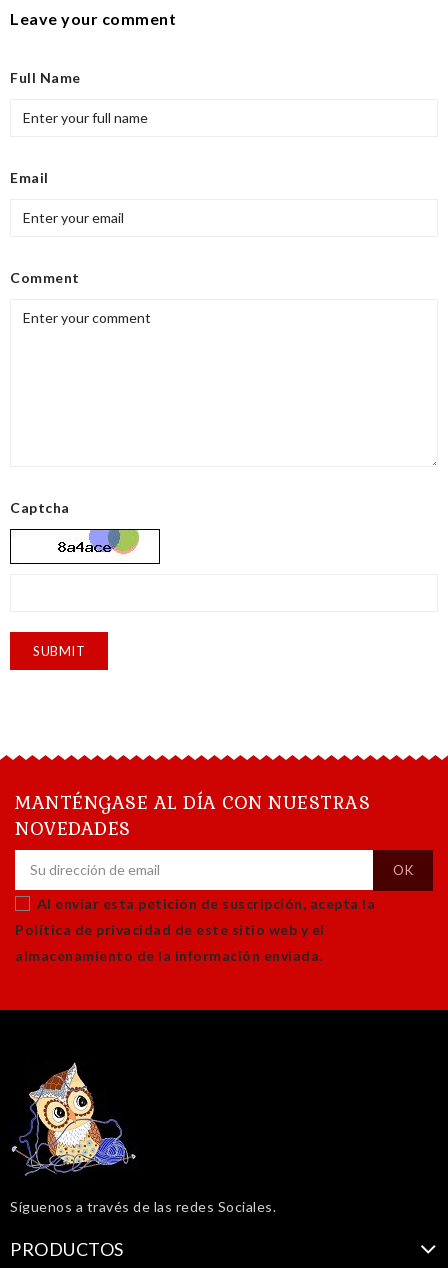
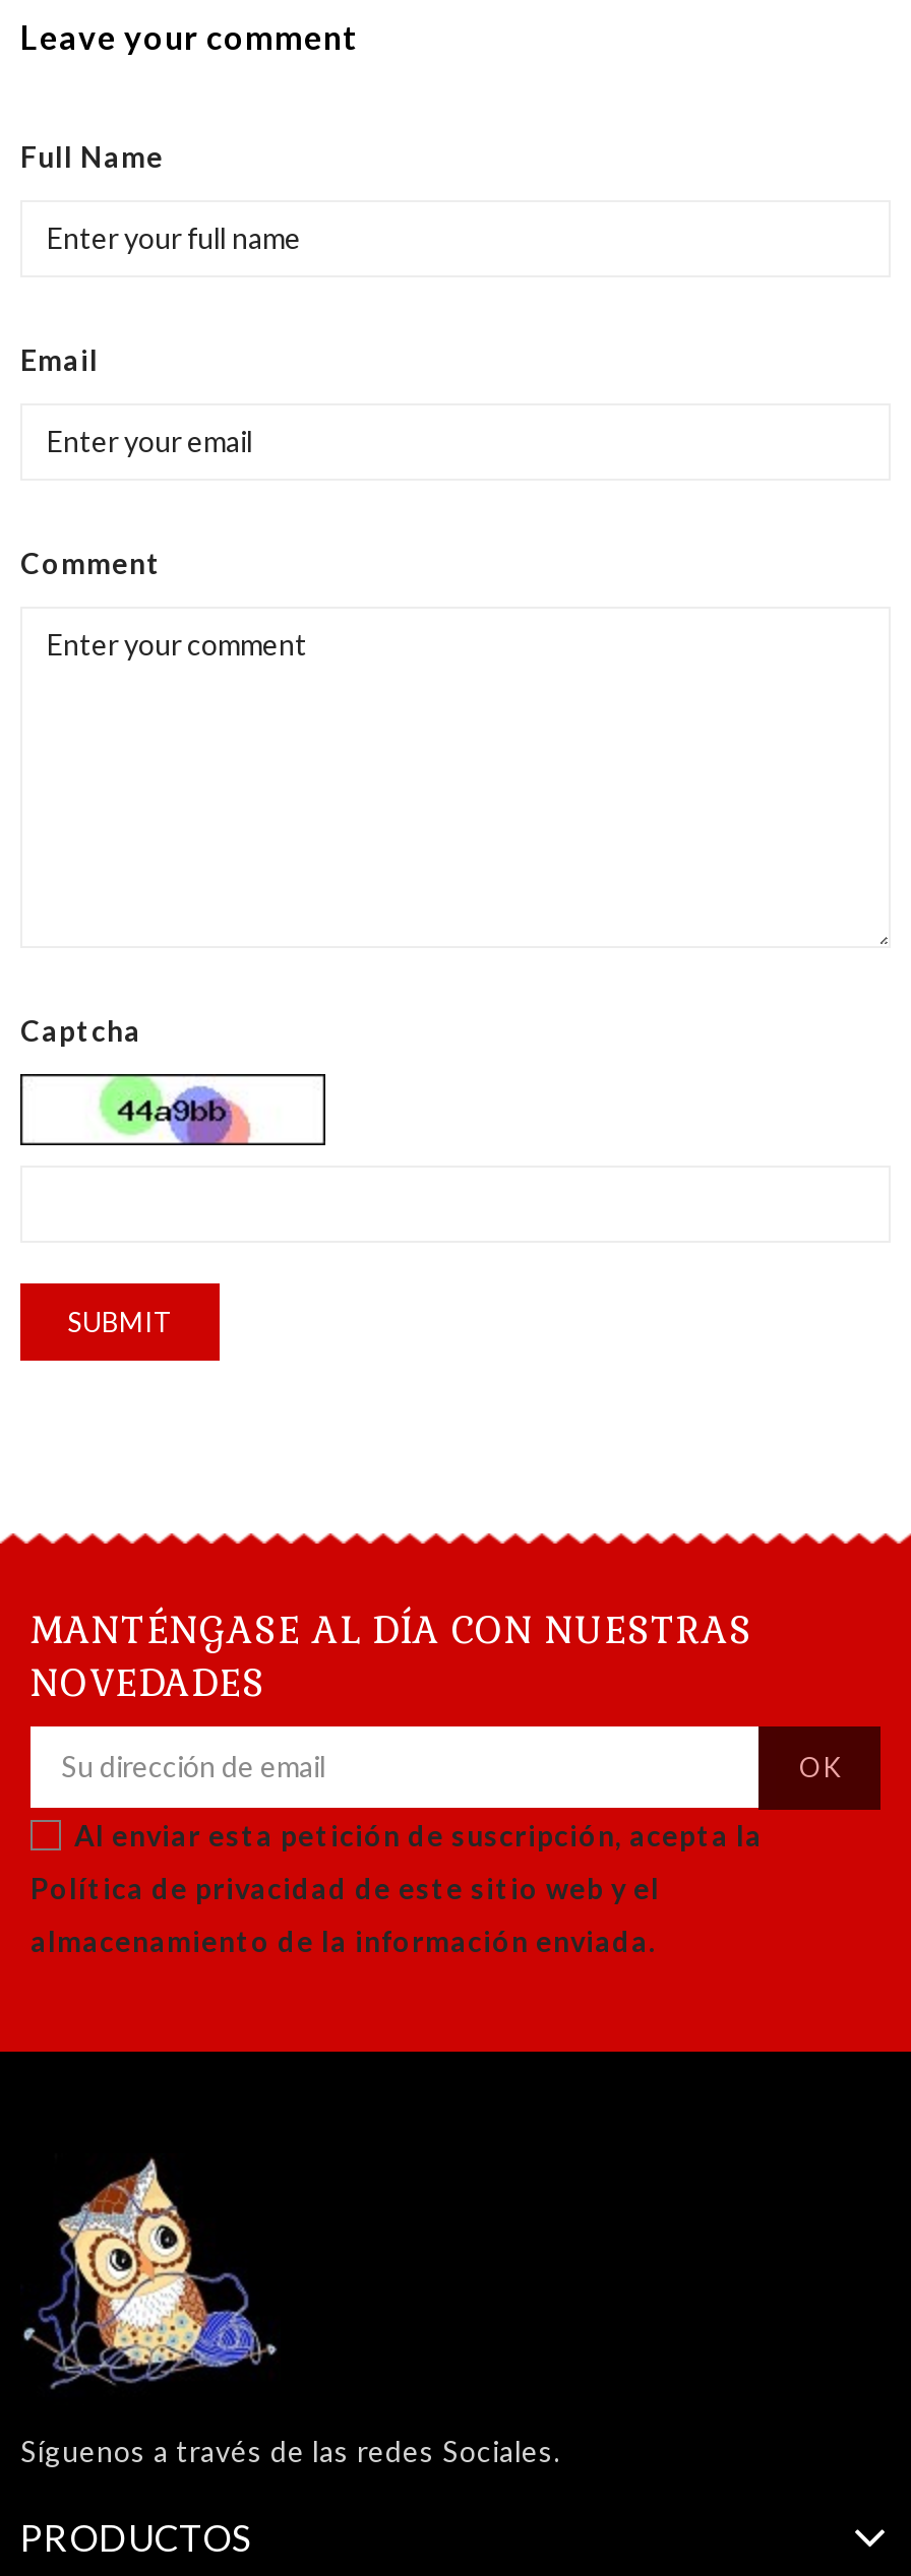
[49,529,140,564] [image] -> [98,1074,283,1145] [image]

